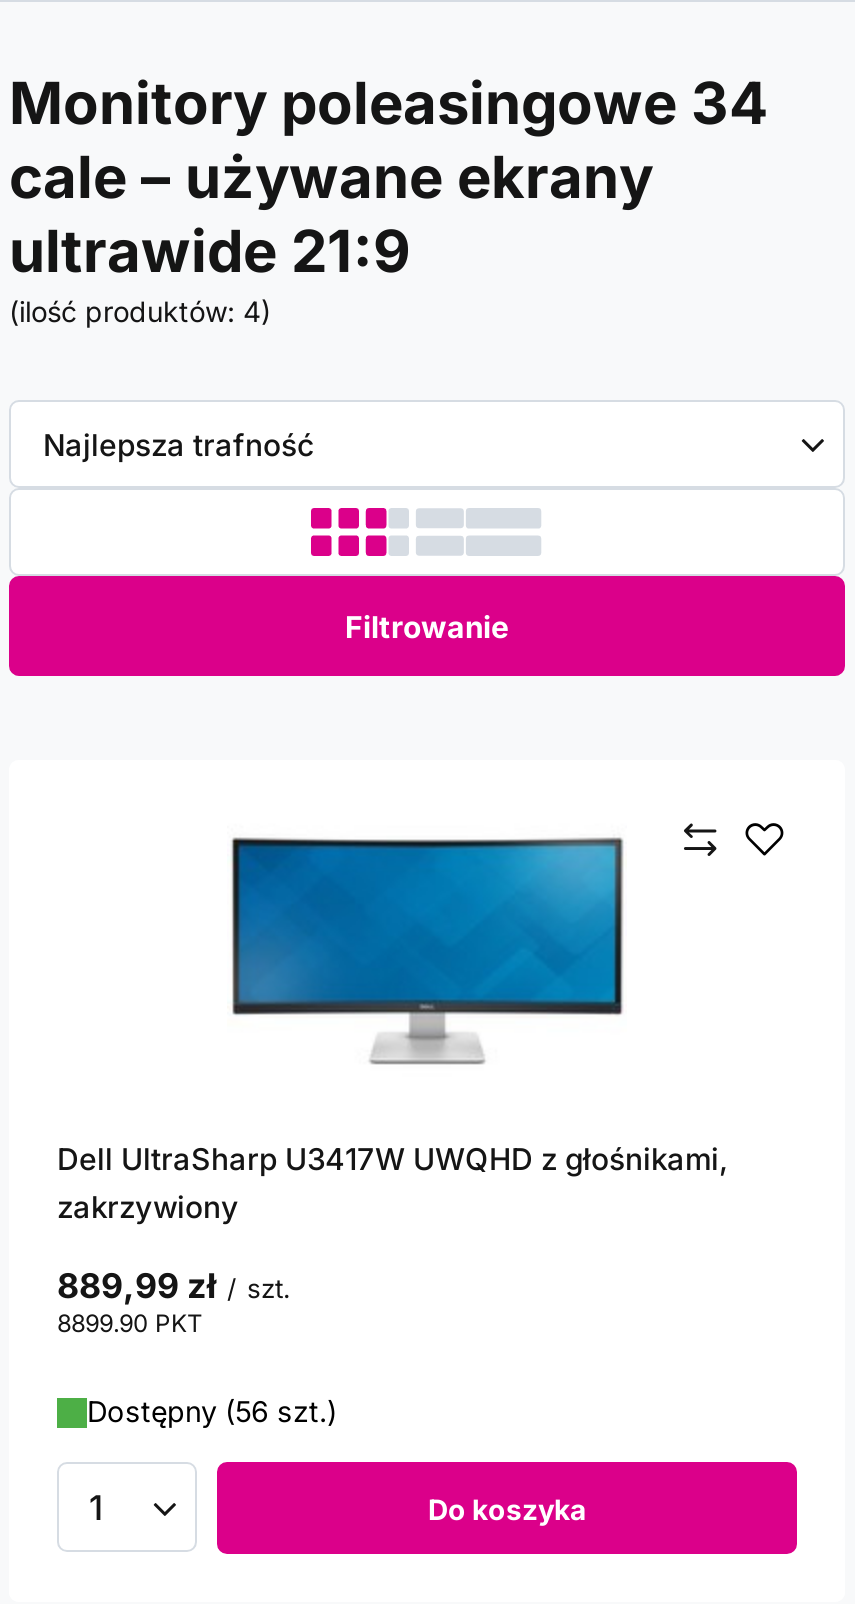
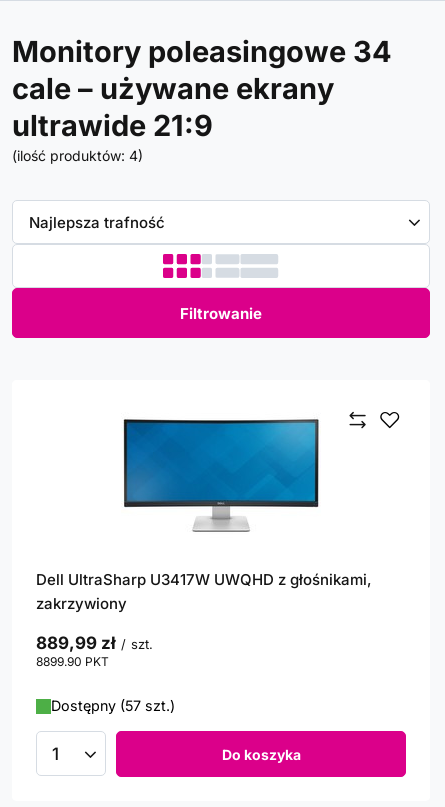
[87,1394,337,1428] Dostępny (56 szt.) -> [51,697,175,714] Dostępny (57 szt.)

